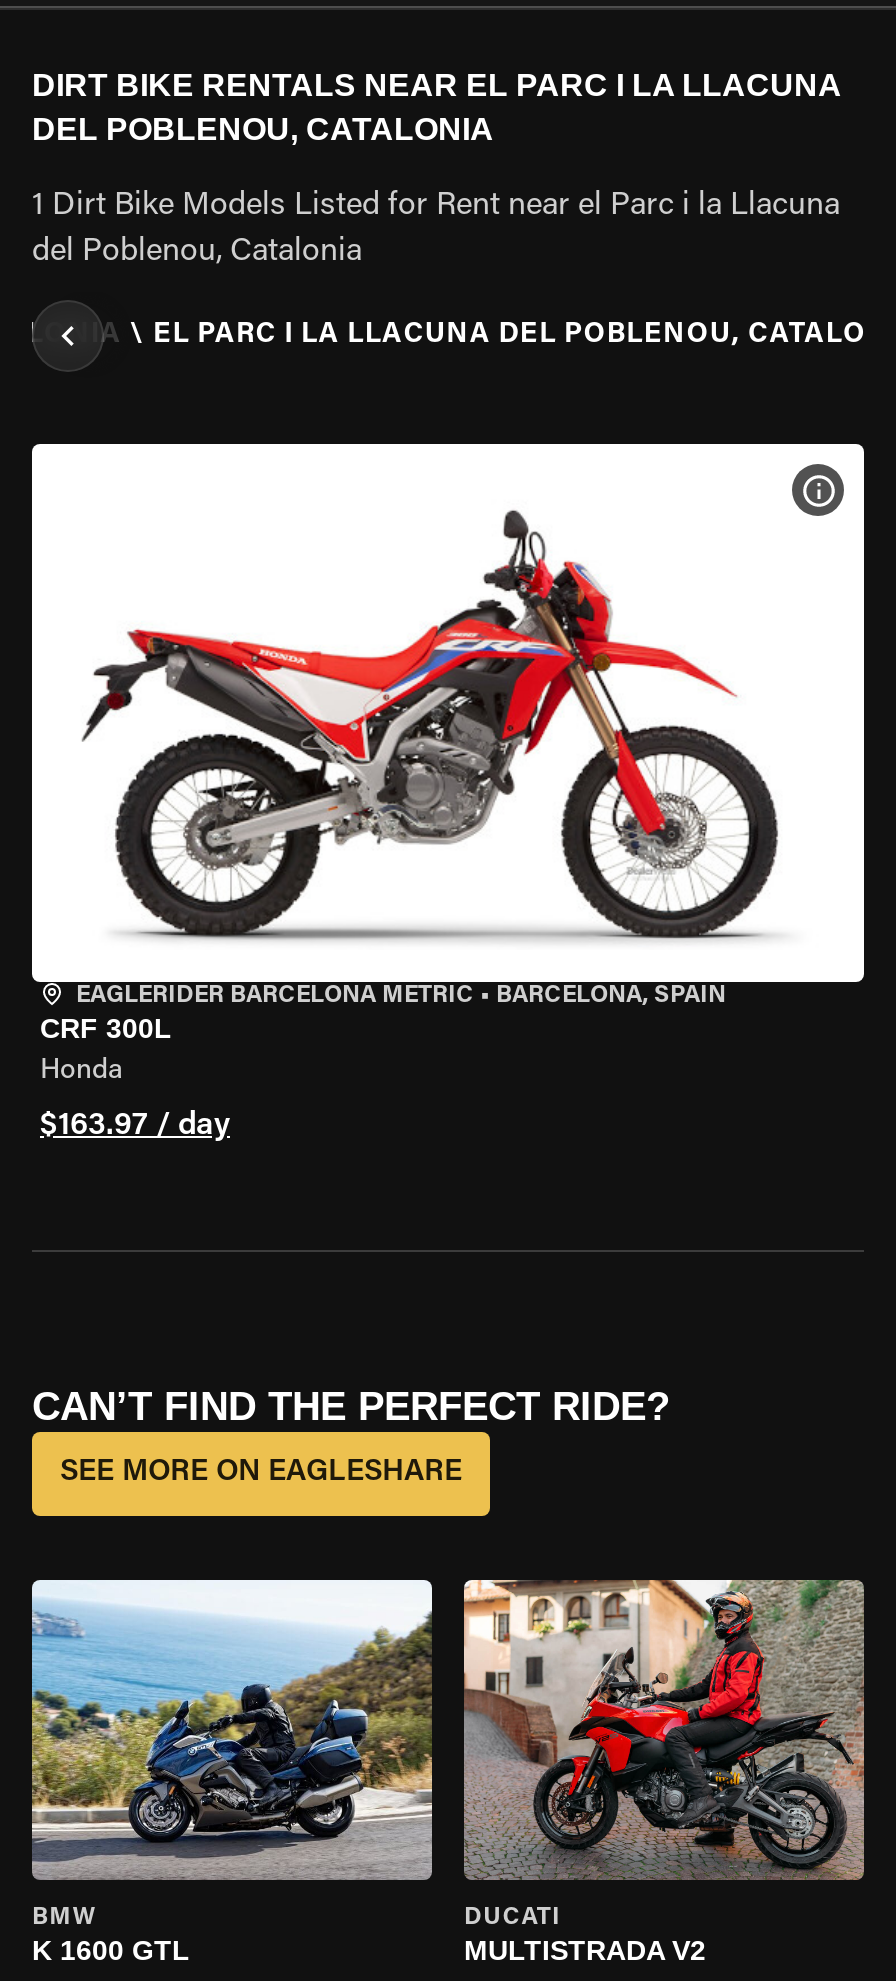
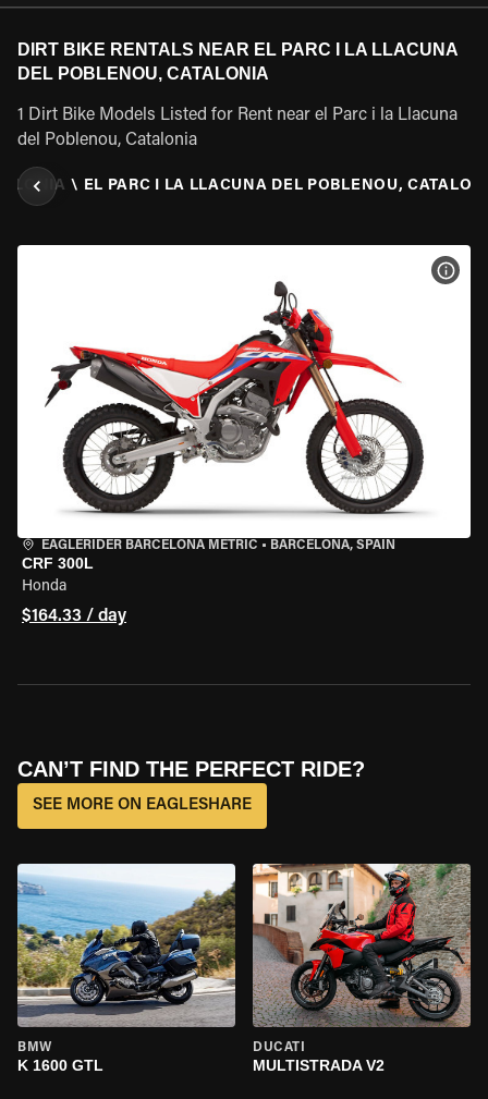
[40,1110,230,1142] $163.97 / day -> [22,608,126,625] $164.33 / day

